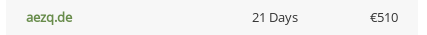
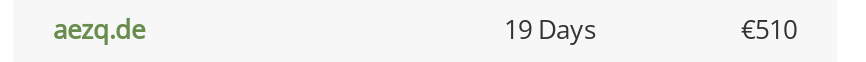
[251,8,297,26] 21 Days -> [504,11,596,47] 19 Days

